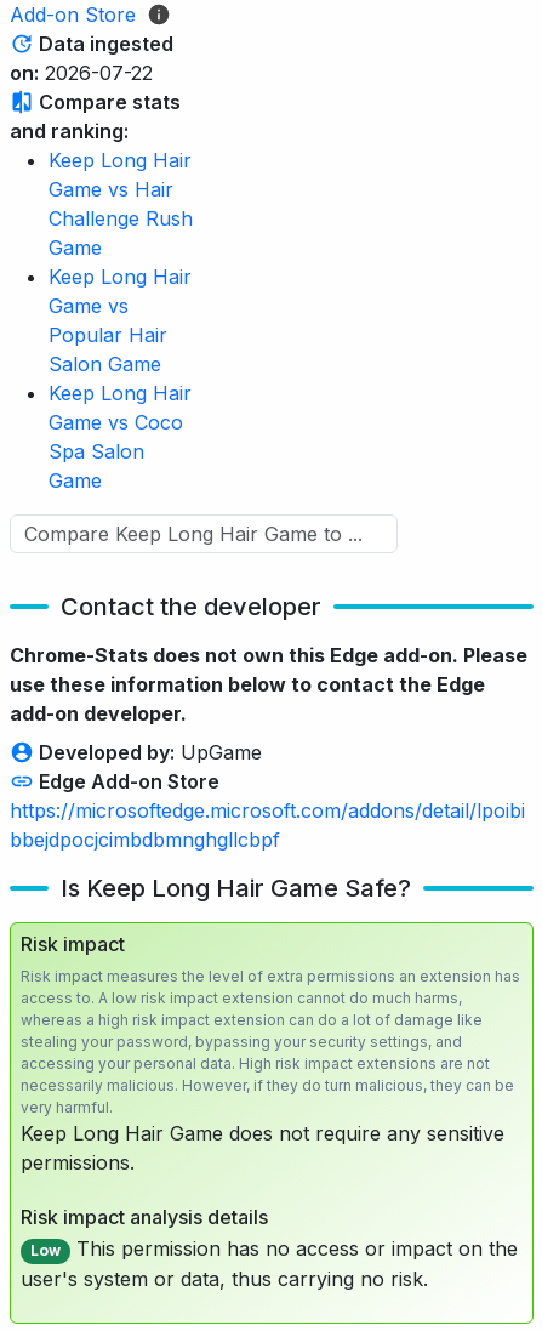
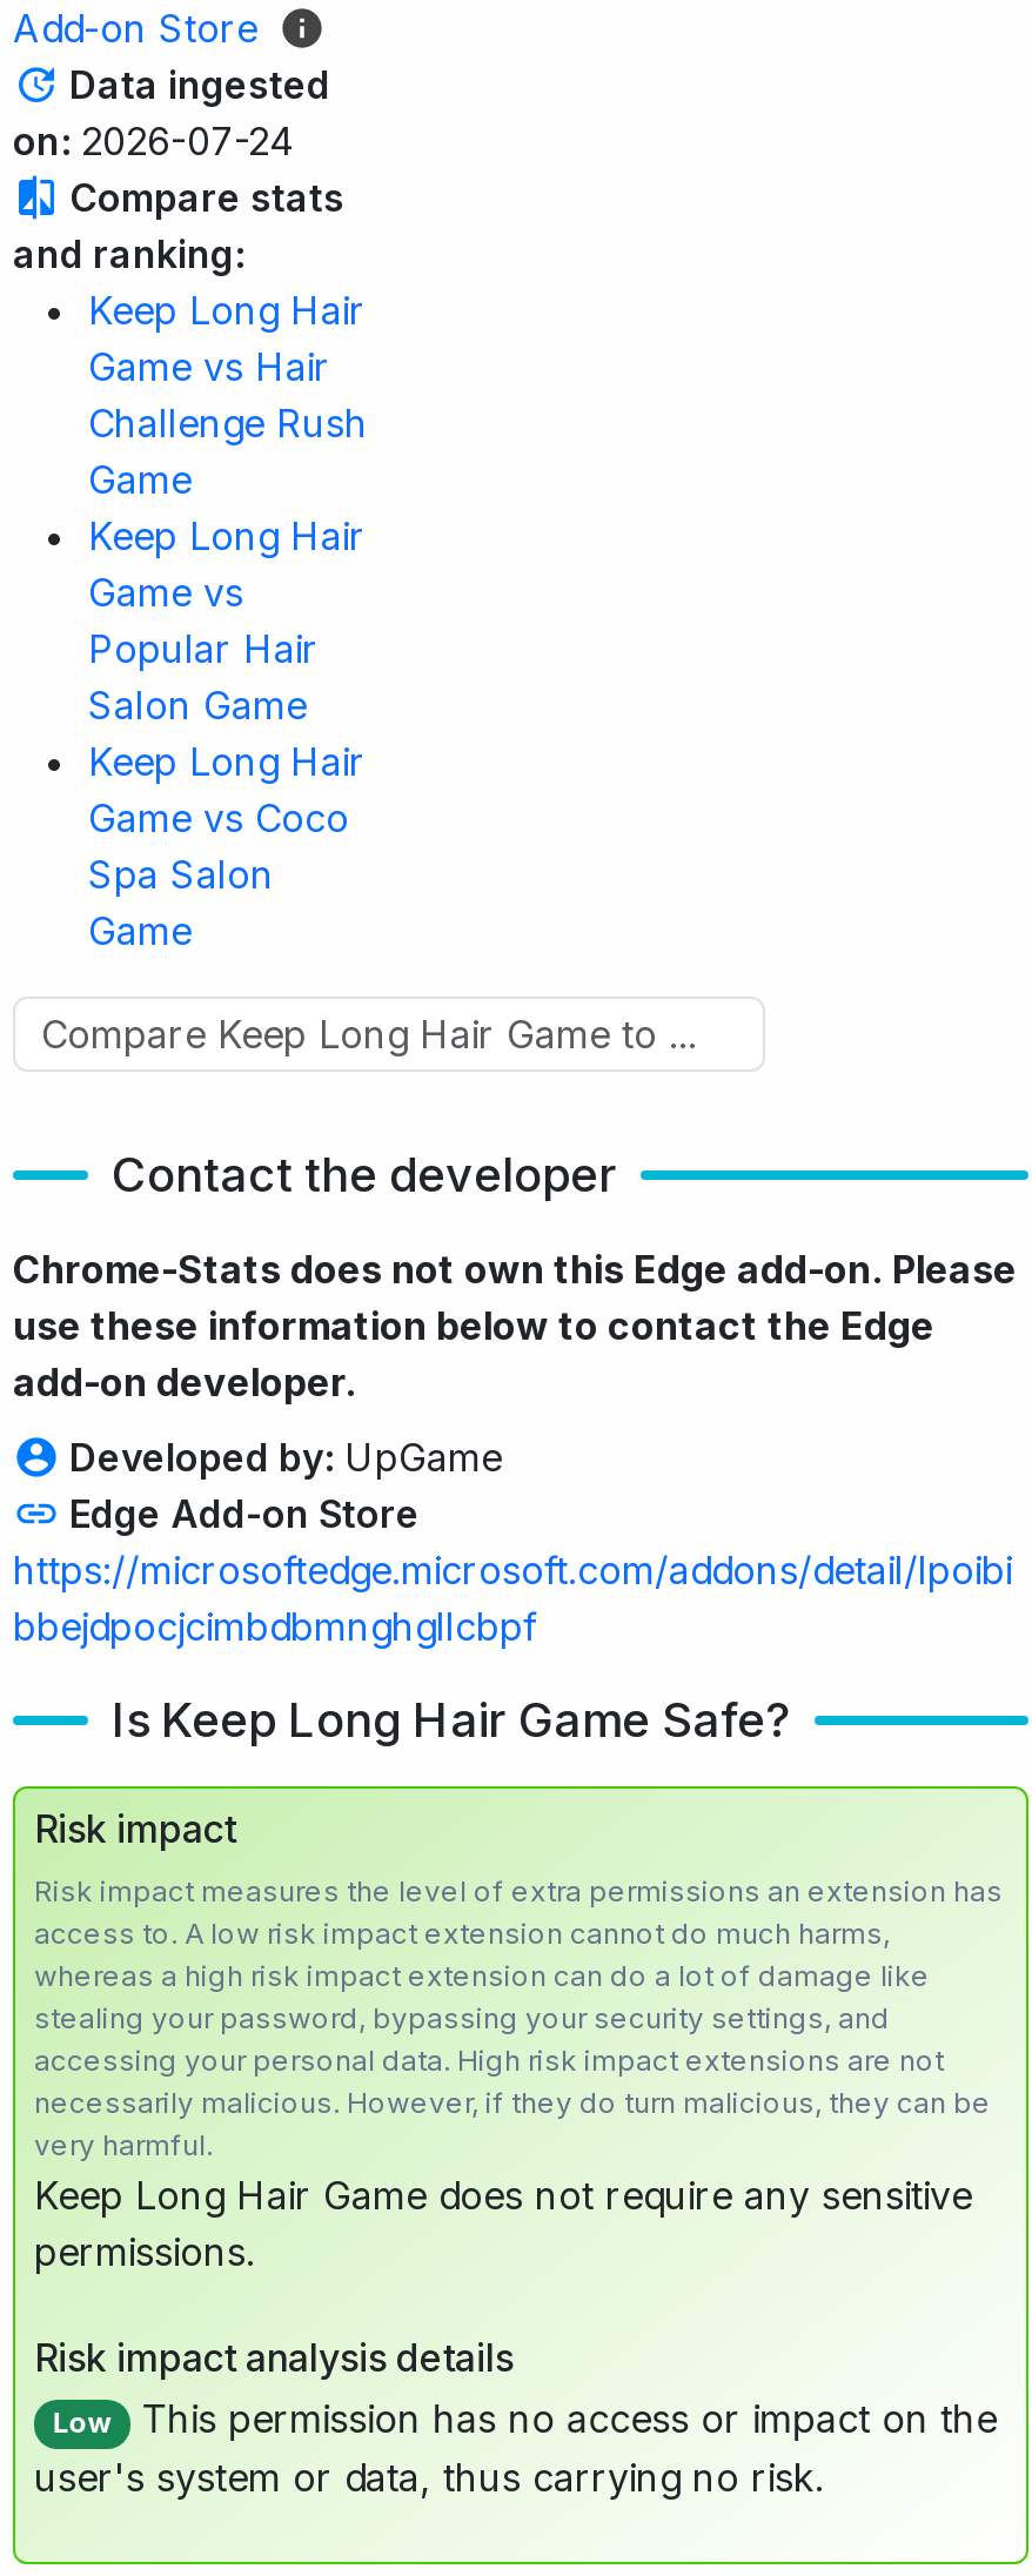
[10,61,153,85] on: 2026-07-22 -> [13,118,295,165] on: 2026-07-24

